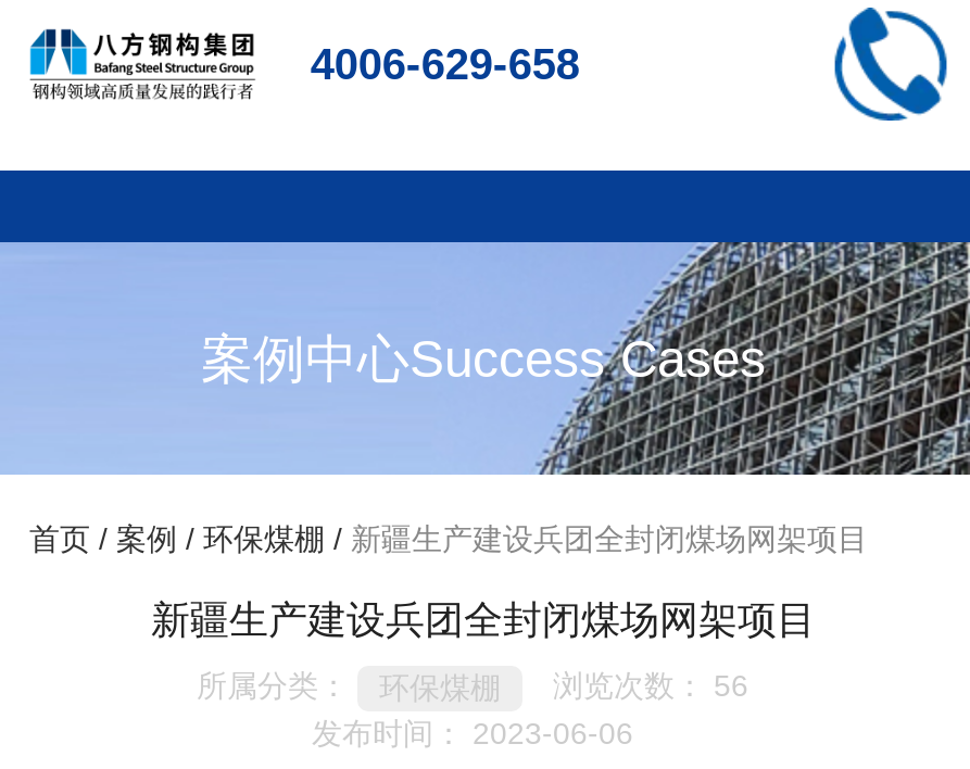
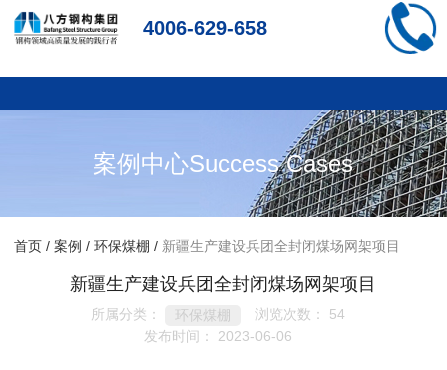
[553,669,748,703] 浏览次数：56 -> [255,306,345,322] 浏览次数：54

